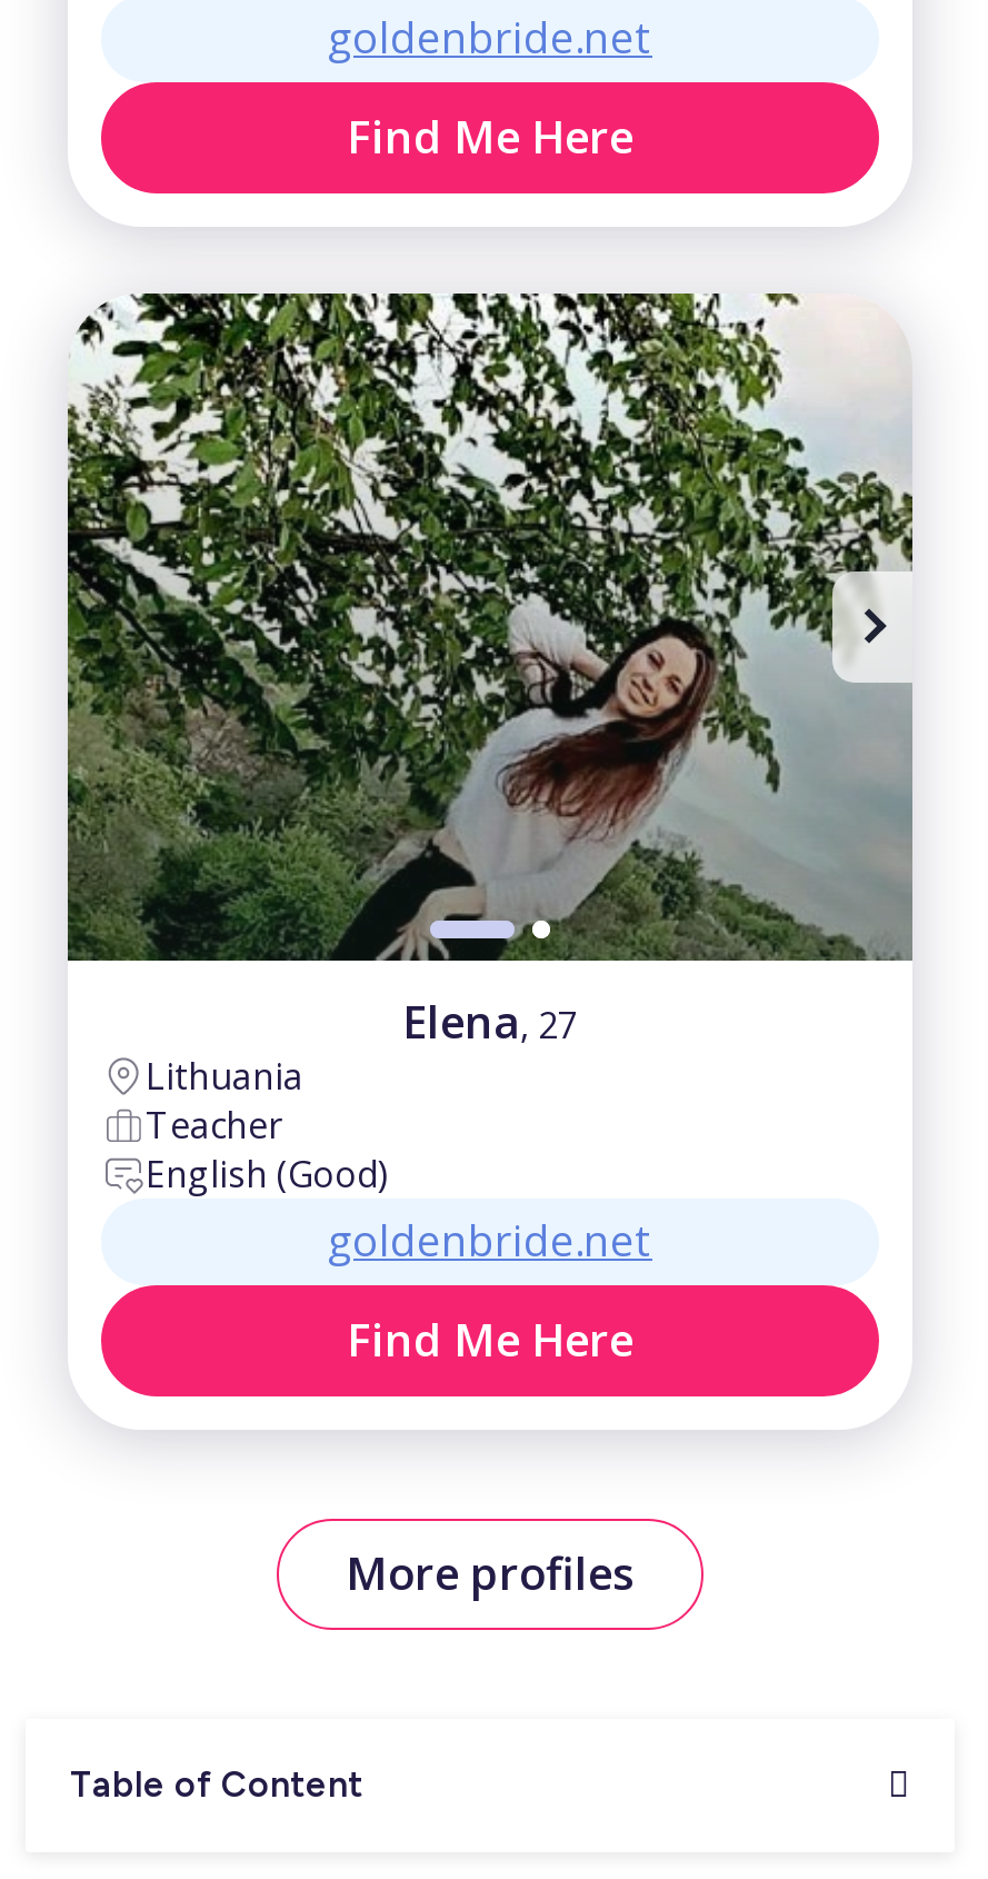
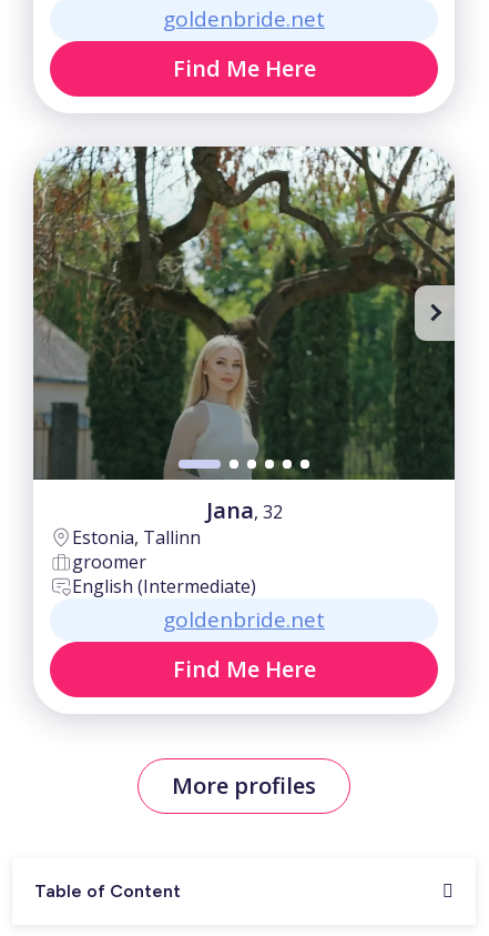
[68,291,912,1199] [image] | Elena, 27 | Lithuania | Teacher | English (Good) -> [32,145,456,598] [image] | Jana, 32 | Estonia, Tallinn | groomer | English (Intermediate)

